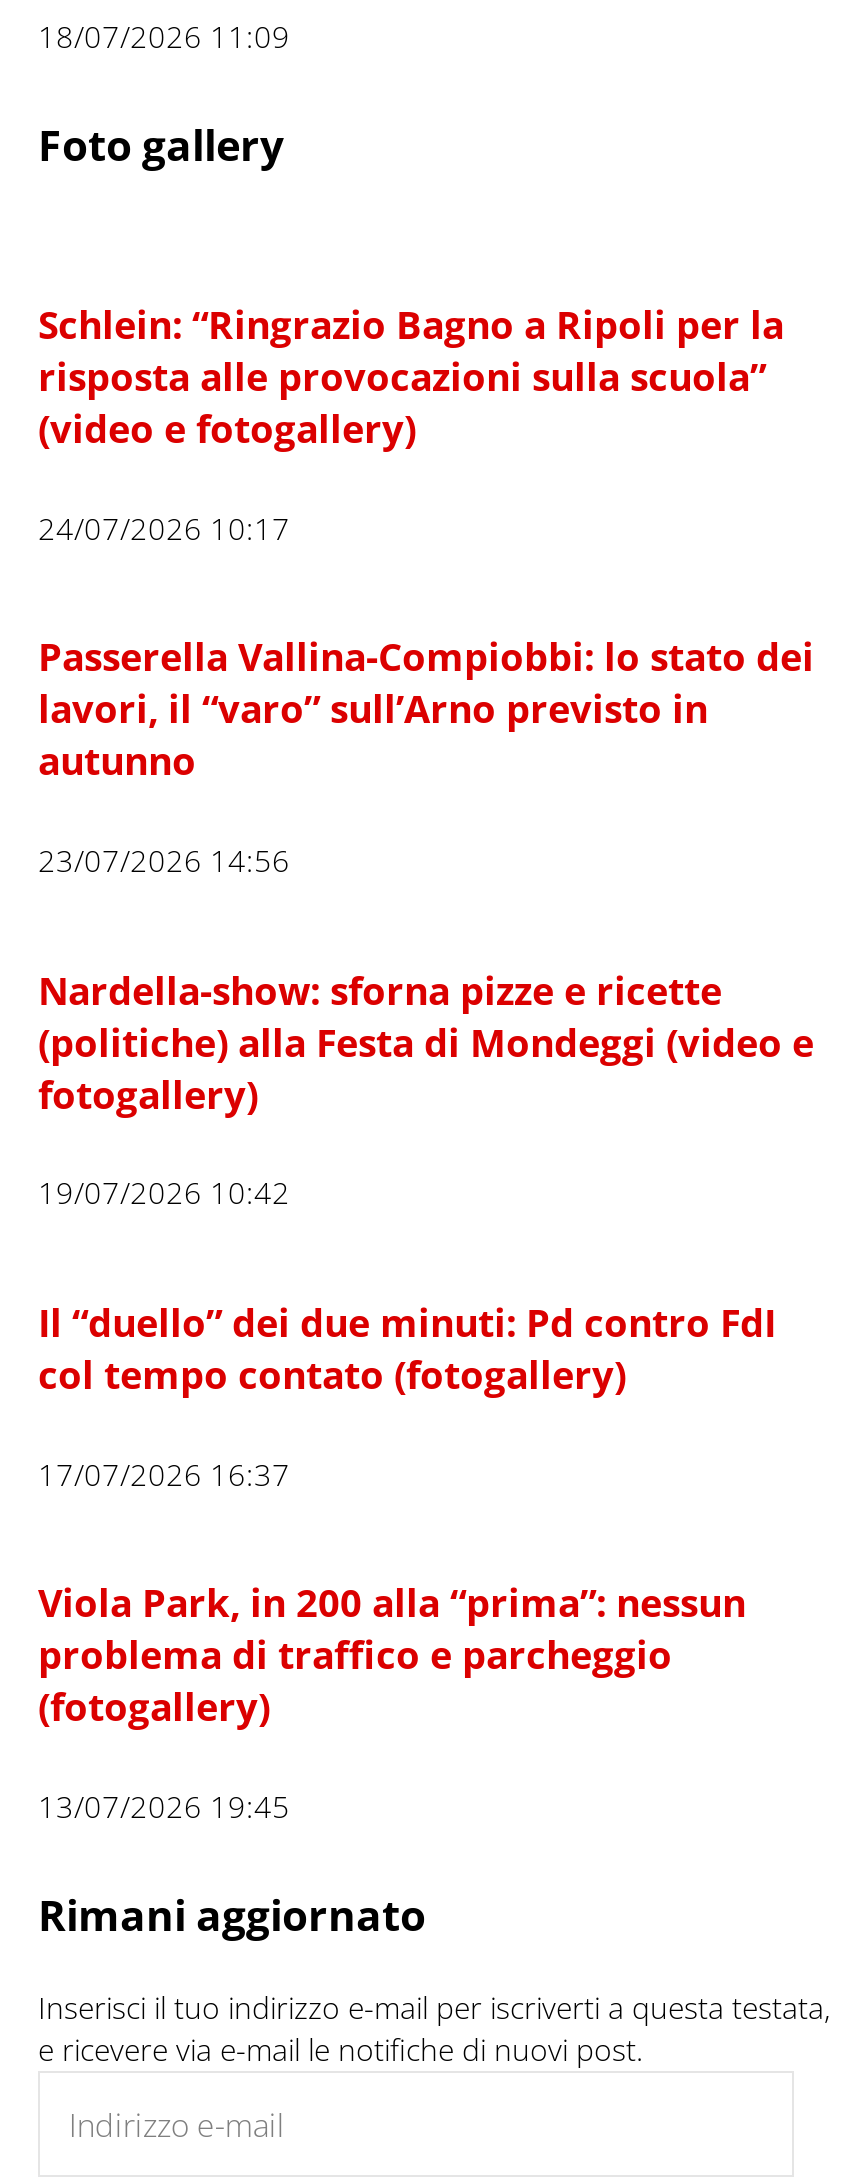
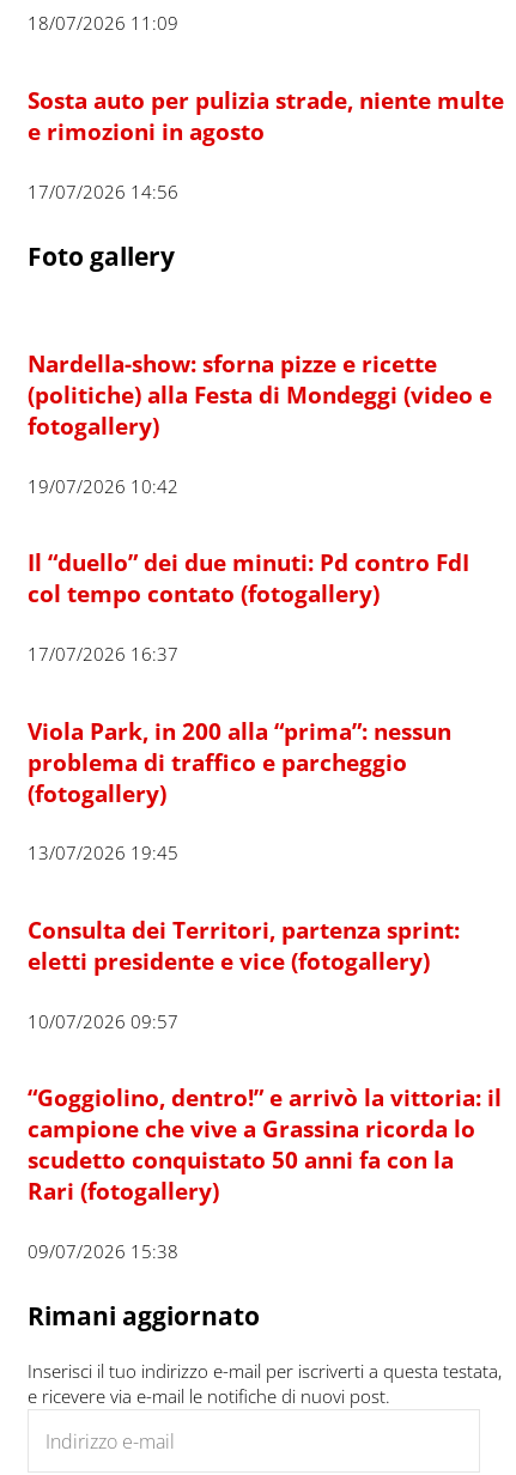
none -> [28,85,504,203] Sosta auto per pulizia strade, niente multe | e rimozioni in agosto | 17/07/2026 14:56
[38,299,814,880] Schlein: “Ringrazio Bagno a Ripoli per la | risposta alle provocazioni sulla scuola” | (video e fotogallery) | 24/07/2026 10:17 | Passerella Vallina-Compiobbi: lo stato dei | lavori, il “varo” sull’Arno previsto in | autunno | 23/07/2026 14:56 -> none
moved [38,964,814,1827] -> [28,348,492,864]: Nardella-show: sforna pizze e ricette | (politiche) alla Festa di Mondeggi (video e | fotogallery) | ... | (fotogallery) | 13/07/2026 19:45
none -> [28,915,502,1263] Consulta dei Territori, partenza sprint: | eletti presidente e vice (fotogallery) | 10/07/2026 09:57 | “Goggiolino, dentro!” e arrivò la vittoria: il | campione che vive a Grassina ricorda lo | scudetto conquistato 50 anni fa con la | Rari (fotogallery) | 09/07/2026 15:38

